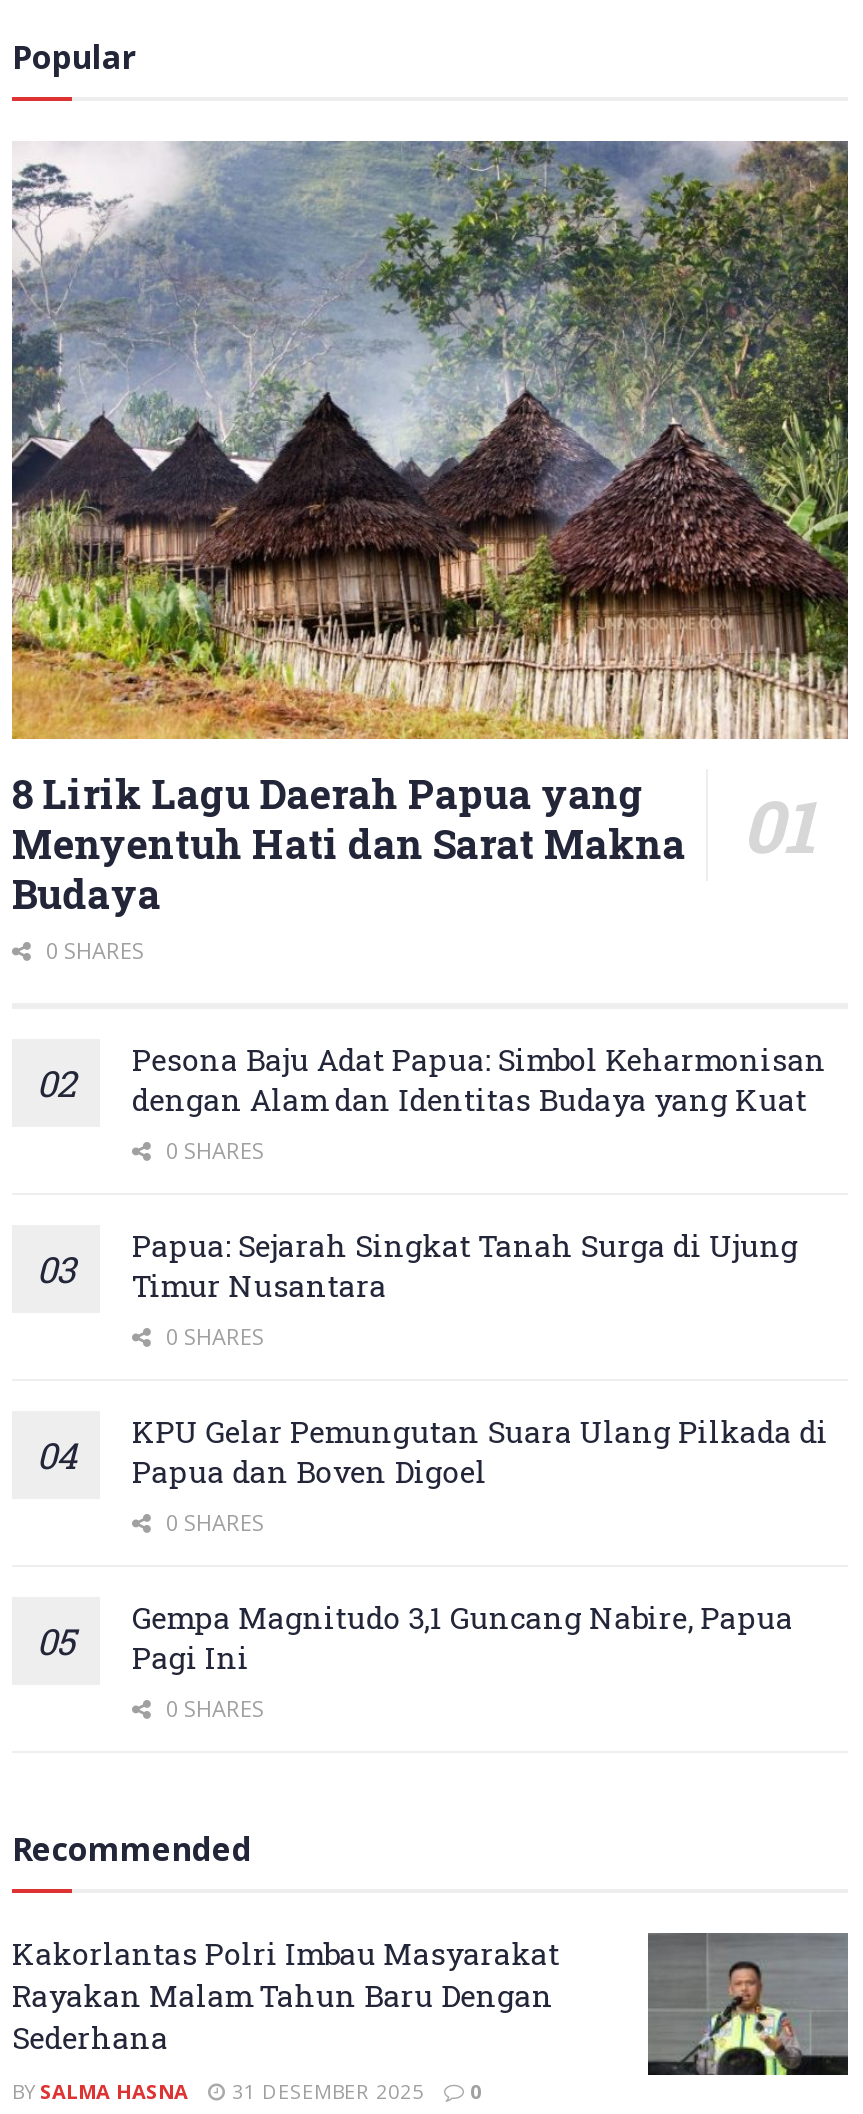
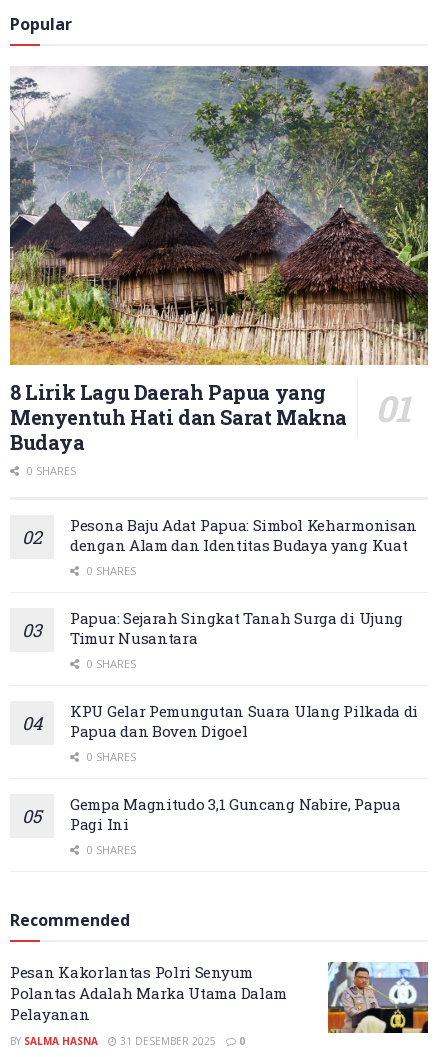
[12,1933,560,2057] Kakorlantas Polri Imbau Masyarakat | Rayakan Malam Tahun Baru Dengan | Sederhana -> [10,962,287,1024] Pesan Kakorlantas Polri Senyum | Polantas Adalah Marka Utama Dalam | Pelayanan
[646,1931,850,2077] [image] -> [327,962,429,1034] [image]

